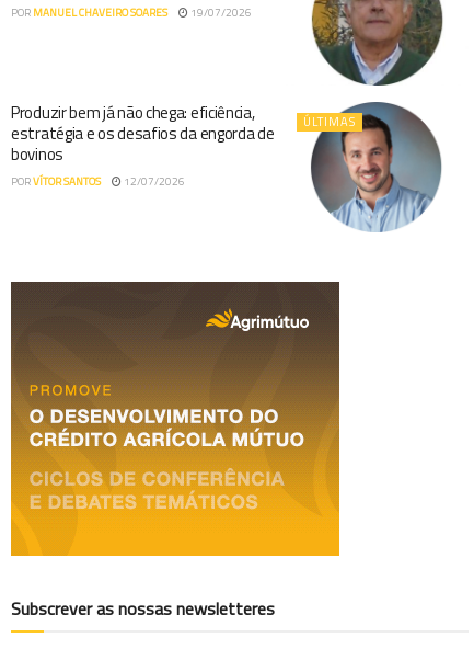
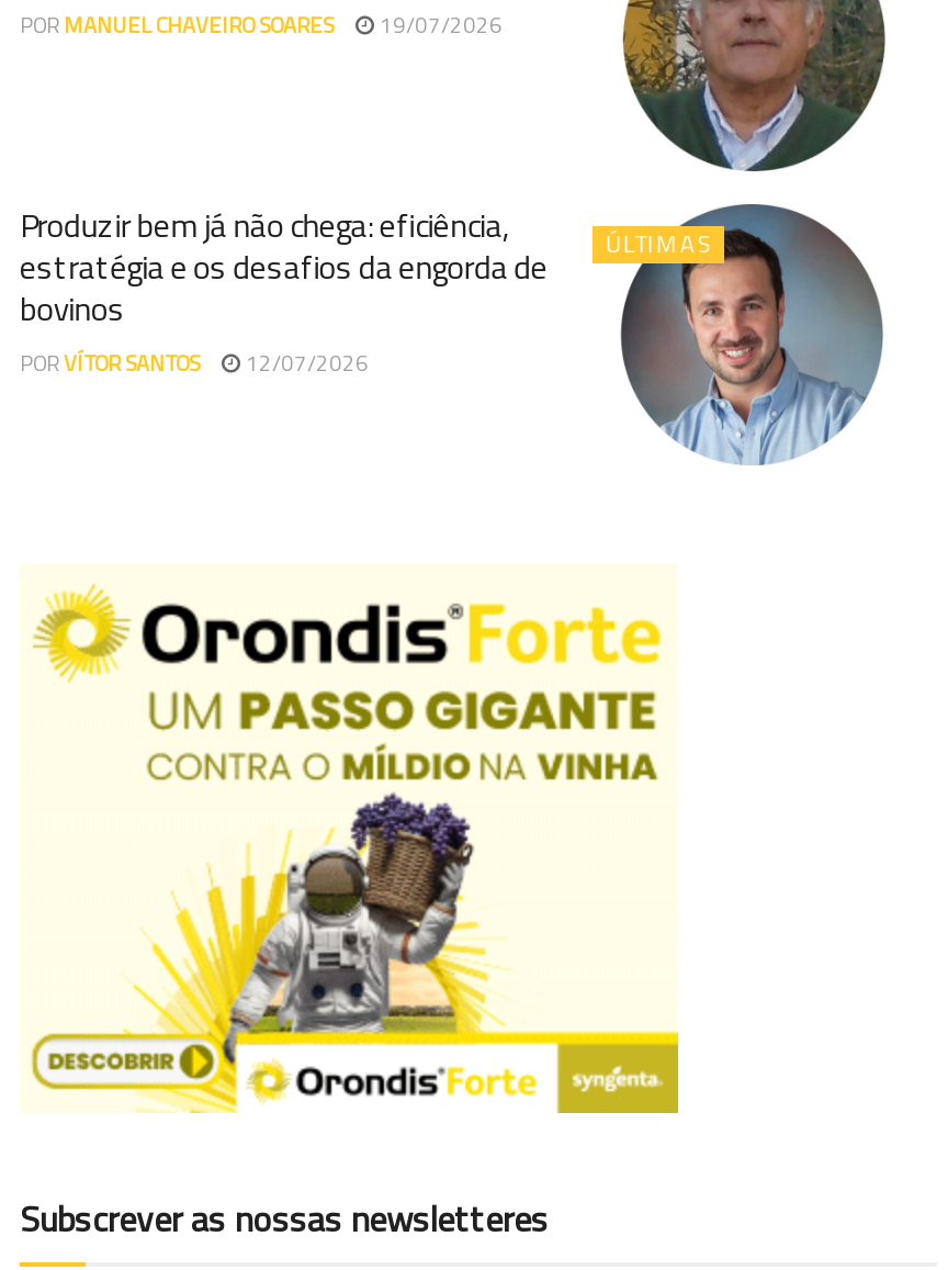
[10,281,340,557] [image] -> [20,564,680,1113] [image]

